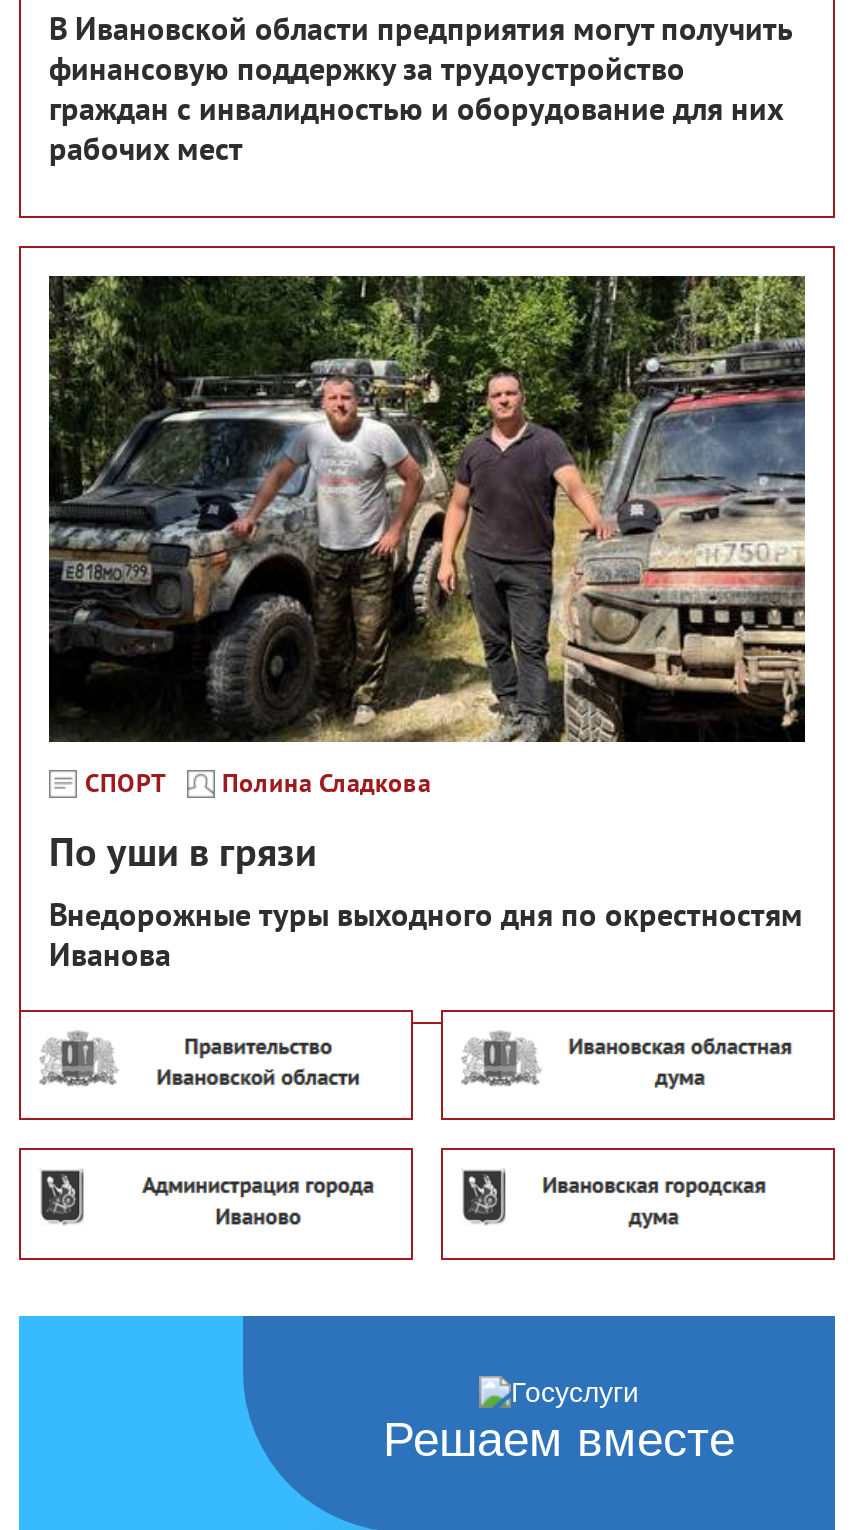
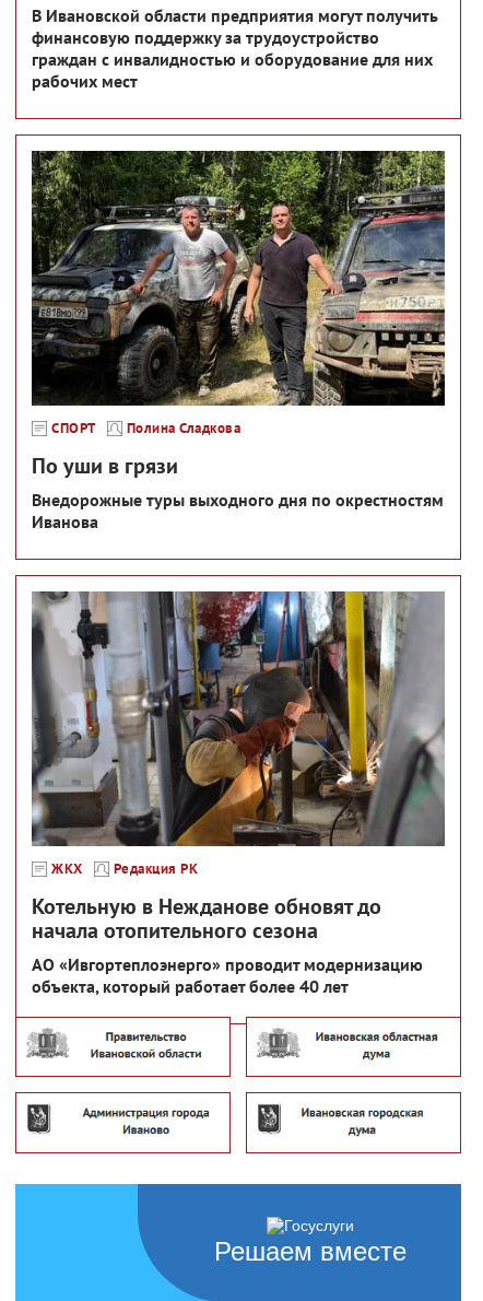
none -> [15,558,461,997] [image] | ЖКХ | Редакция РК | Котельную в Нежданове обновят до | начала отопительного сезона | АО «Ивгортеплоэнерго» проводит модернизацию | объекта, который работает более 40 лет

